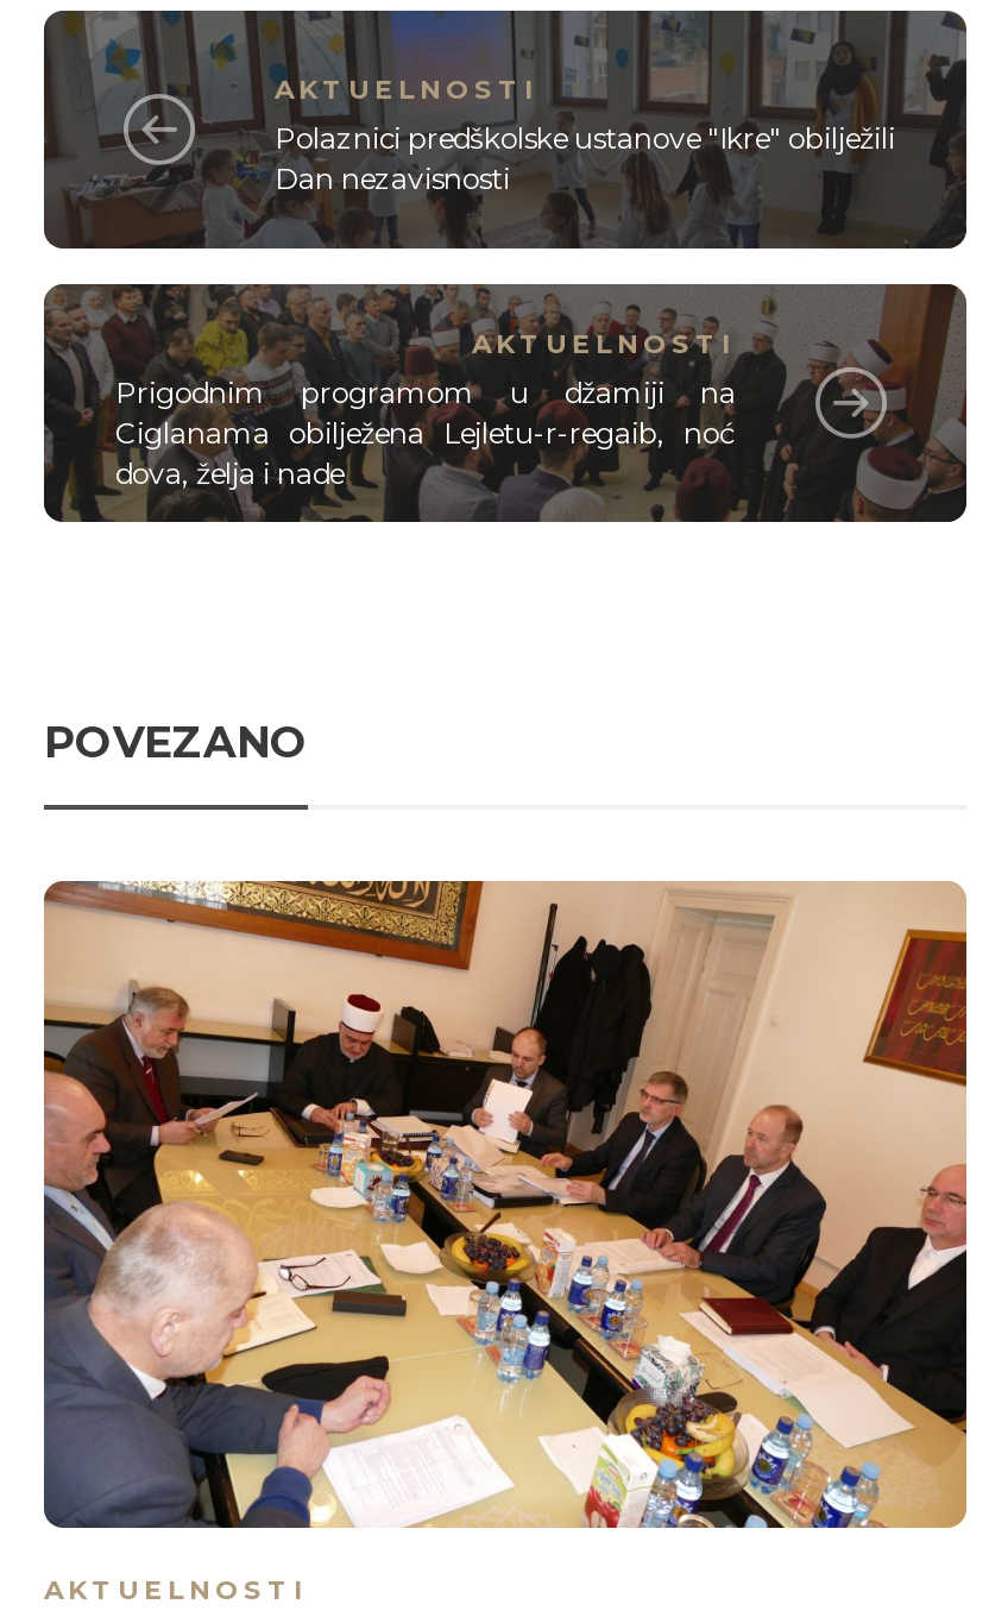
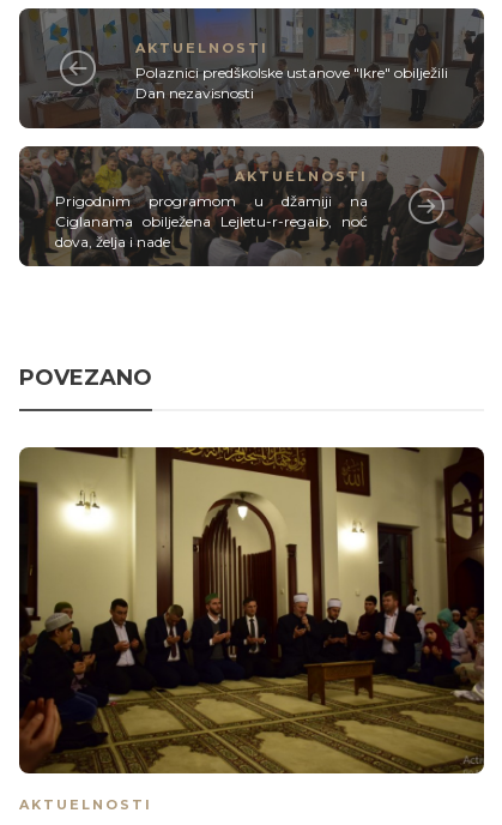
[42,879,969,1530] [image] -> [18,446,485,775] [image]

